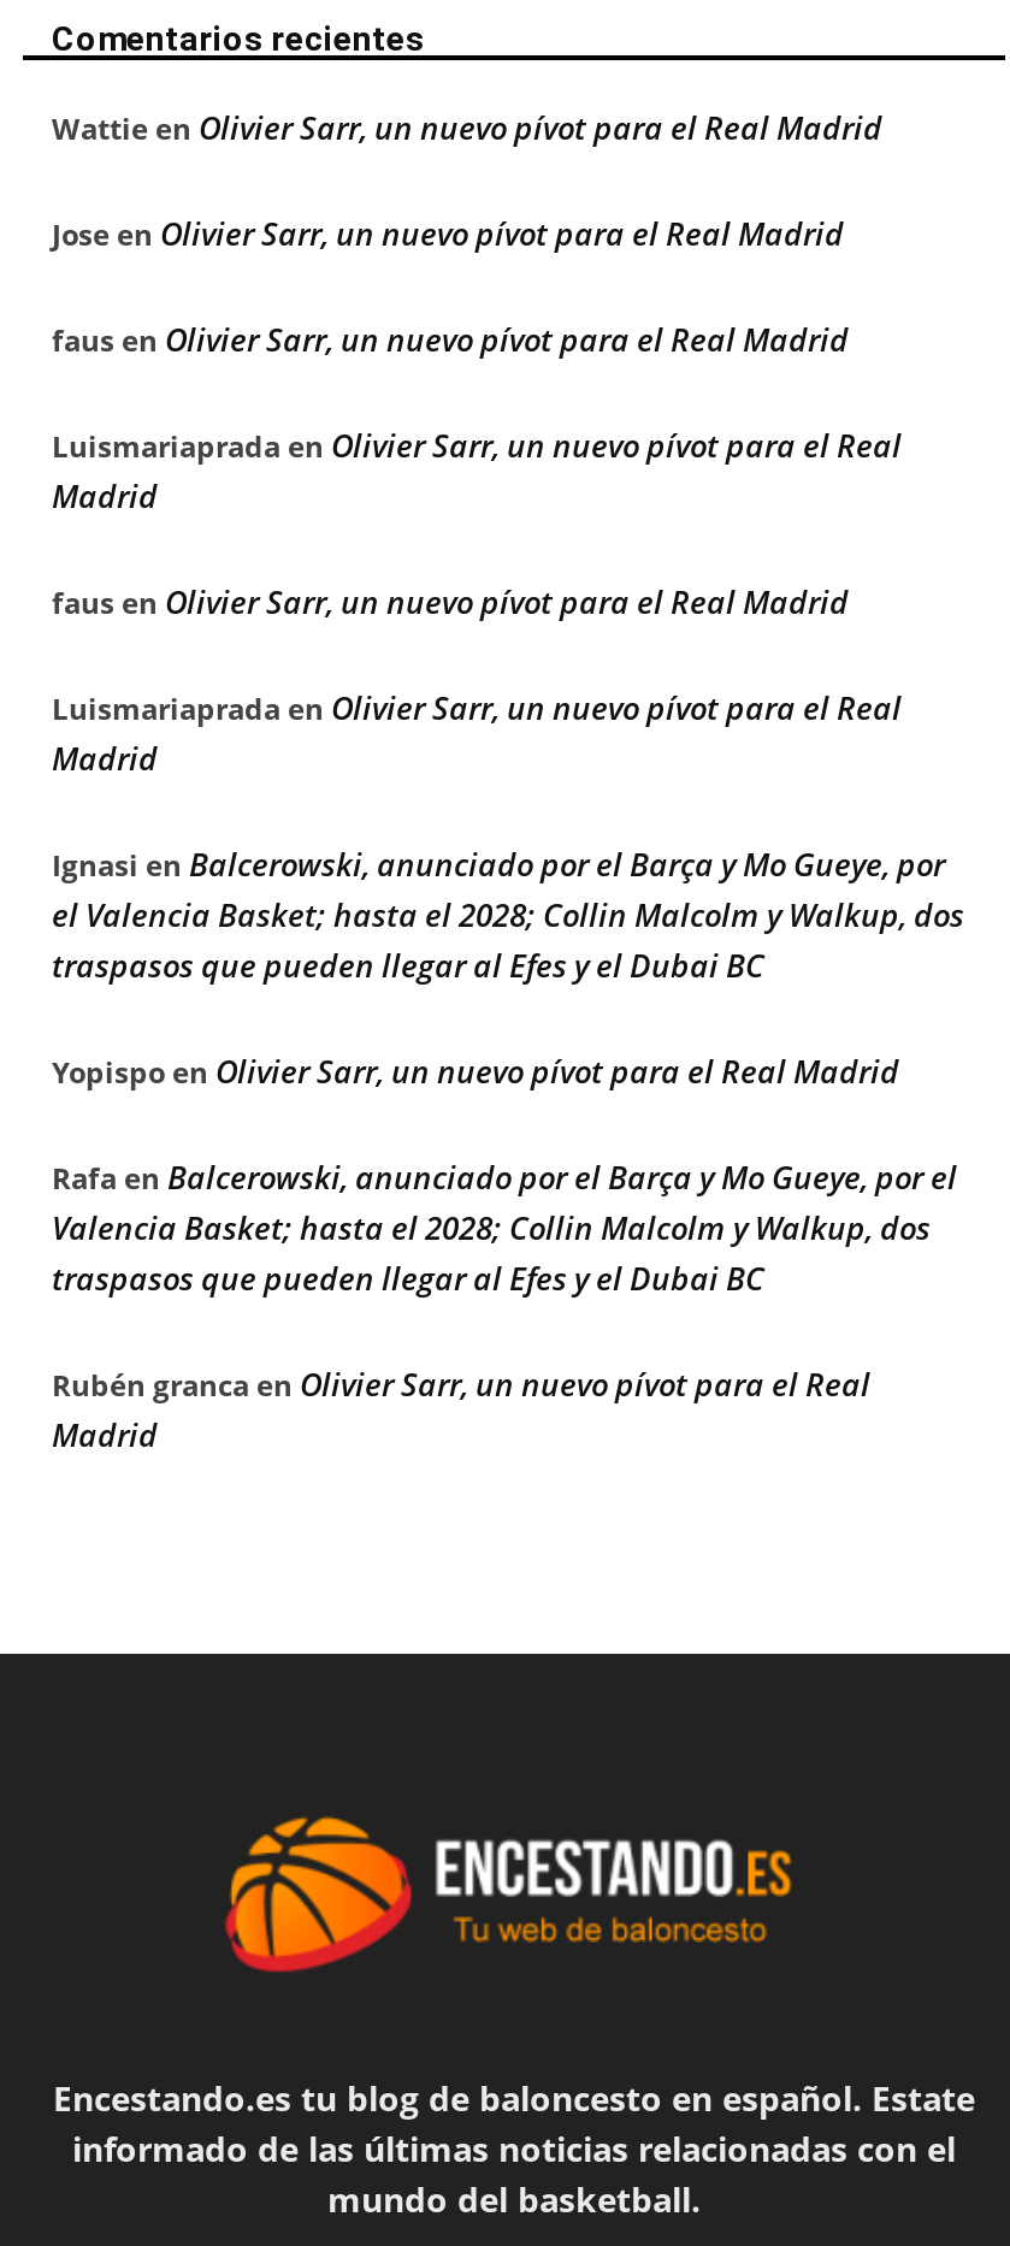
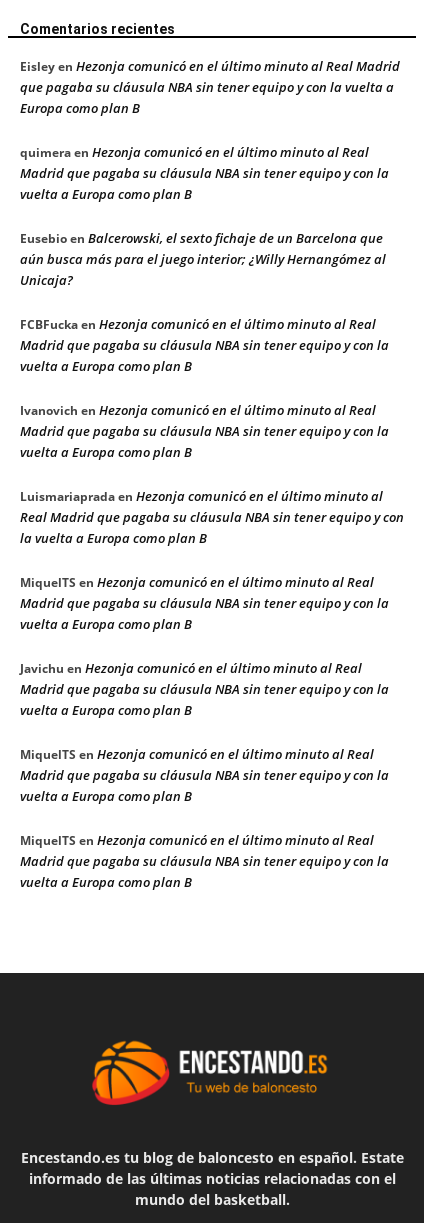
[52,105,882,148] Wattie en Olivier Sarr, un nuevo pívot para el Real Madrid -> [20,57,400,117] Eisley en Hezonja comunicó en el último minuto al Real Madrid | que pagaba su cláusula NBA sin tener equipo y con la vuelta a | Europa como plan B
[52,211,844,254] Jose en Olivier Sarr, un nuevo pívot para el Real Madrid -> [20,143,389,203] quimera en Hezonja comunicó en el último minuto al Real | Madrid que pagaba su cláusula NBA sin tener equipo y con la | vuelta a Europa como plan B
[52,317,849,360] faus en Olivier Sarr, un nuevo pívot para el Real Madrid -> [20,229,386,289] Eusebio en Balcerowski, el sexto fichaje de un Barcelona que | aún busca más para el juego interior; ¿Willy Hernangómez al | Unicaja?
[52,423,902,517] Luismariaprada en Olivier Sarr, un nuevo pívot para el Real | Madrid -> [20,315,389,375] FCBFucka en Hezonja comunicó en el último minuto al Real | Madrid que pagaba su cláusula NBA sin tener equipo y con la | vuelta a Europa como plan B
[52,579,849,623] faus en Olivier Sarr, un nuevo pívot para el Real Madrid -> [20,401,389,461] Ivanovich en Hezonja comunicó en el último minuto al Real | Madrid que pagaba su cláusula NBA sin tener equipo y con la | vuelta a Europa como plan B
[52,685,902,779] Luismariaprada en Olivier Sarr, un nuevo pívot para el Real | Madrid -> [20,487,404,547] Luismariaprada en Hezonja comunicó en el último minuto al | Real Madrid que pagaba su cláusula NBA sin tener equipo y con | la vuelta a Europa como plan B
[52,842,964,986] Ignasi en Balcerowski, anunciado por el Barça y Mo Gueye, por | el Valencia Basket; hasta el 2028; Collin Malcolm y Walkup, dos | traspasos que pueden llegar al Efes y el Dubai BC -> [20,573,389,633] MiquelTS en Hezonja comunicó en el último minuto al Real | Madrid que pagaba su cláusula NBA sin tener equipo y con la | vuelta a Europa como plan B
[52,1049,899,1092] Yopispo en Olivier Sarr, un nuevo pívot para el Real Madrid -> [20,659,389,719] Javichu en Hezonja comunicó en el último minuto al Real | Madrid que pagaba su cláusula NBA sin tener equipo y con la | vuelta a Europa como plan B
[52,1155,957,1299] Rafa en Balcerowski, anunciado por el Barça y Mo Gueye, por el | Valencia Basket; hasta el 2028; Collin Malcolm y Walkup, dos | traspasos que pueden llegar al Efes y el Dubai BC -> [20,745,389,805] MiquelTS en Hezonja comunicó en el último minuto al Real | Madrid que pagaba su cláusula NBA sin tener equipo y con la | vuelta a Europa como plan B
[52,1362,870,1455] Rubén granca en Olivier Sarr, un nuevo pívot para el Real | Madrid -> [20,831,389,891] MiquelTS en Hezonja comunicó en el último minuto al Real | Madrid que pagaba su cláusula NBA sin tener equipo y con la | vuelta a Europa como plan B

